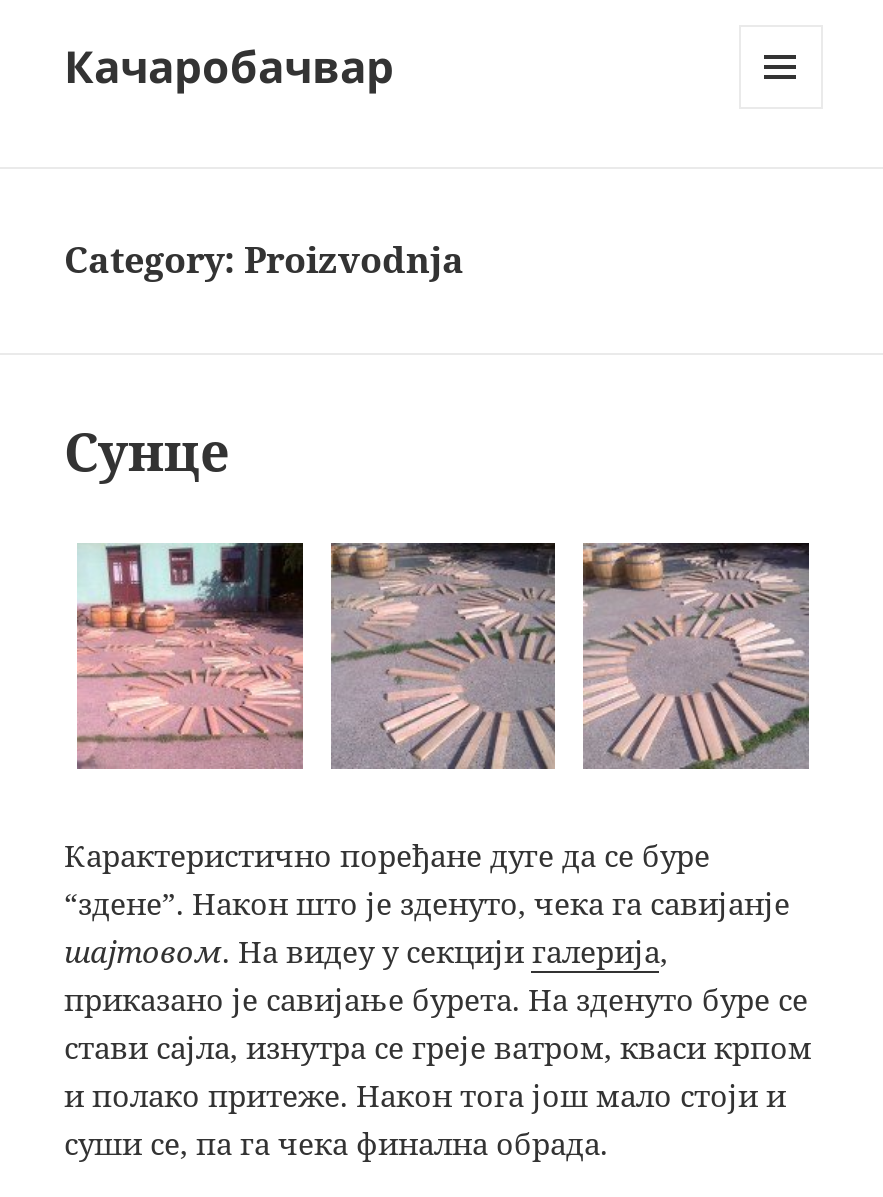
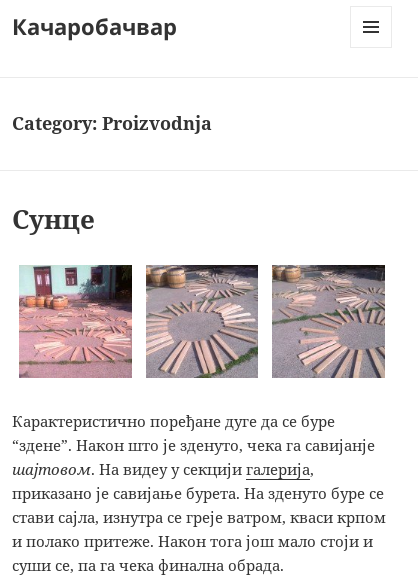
[331,543,555,771] [image] -> [146,265,258,378] [image]
[583,543,809,769] [image] -> [272,265,385,379] [image]

